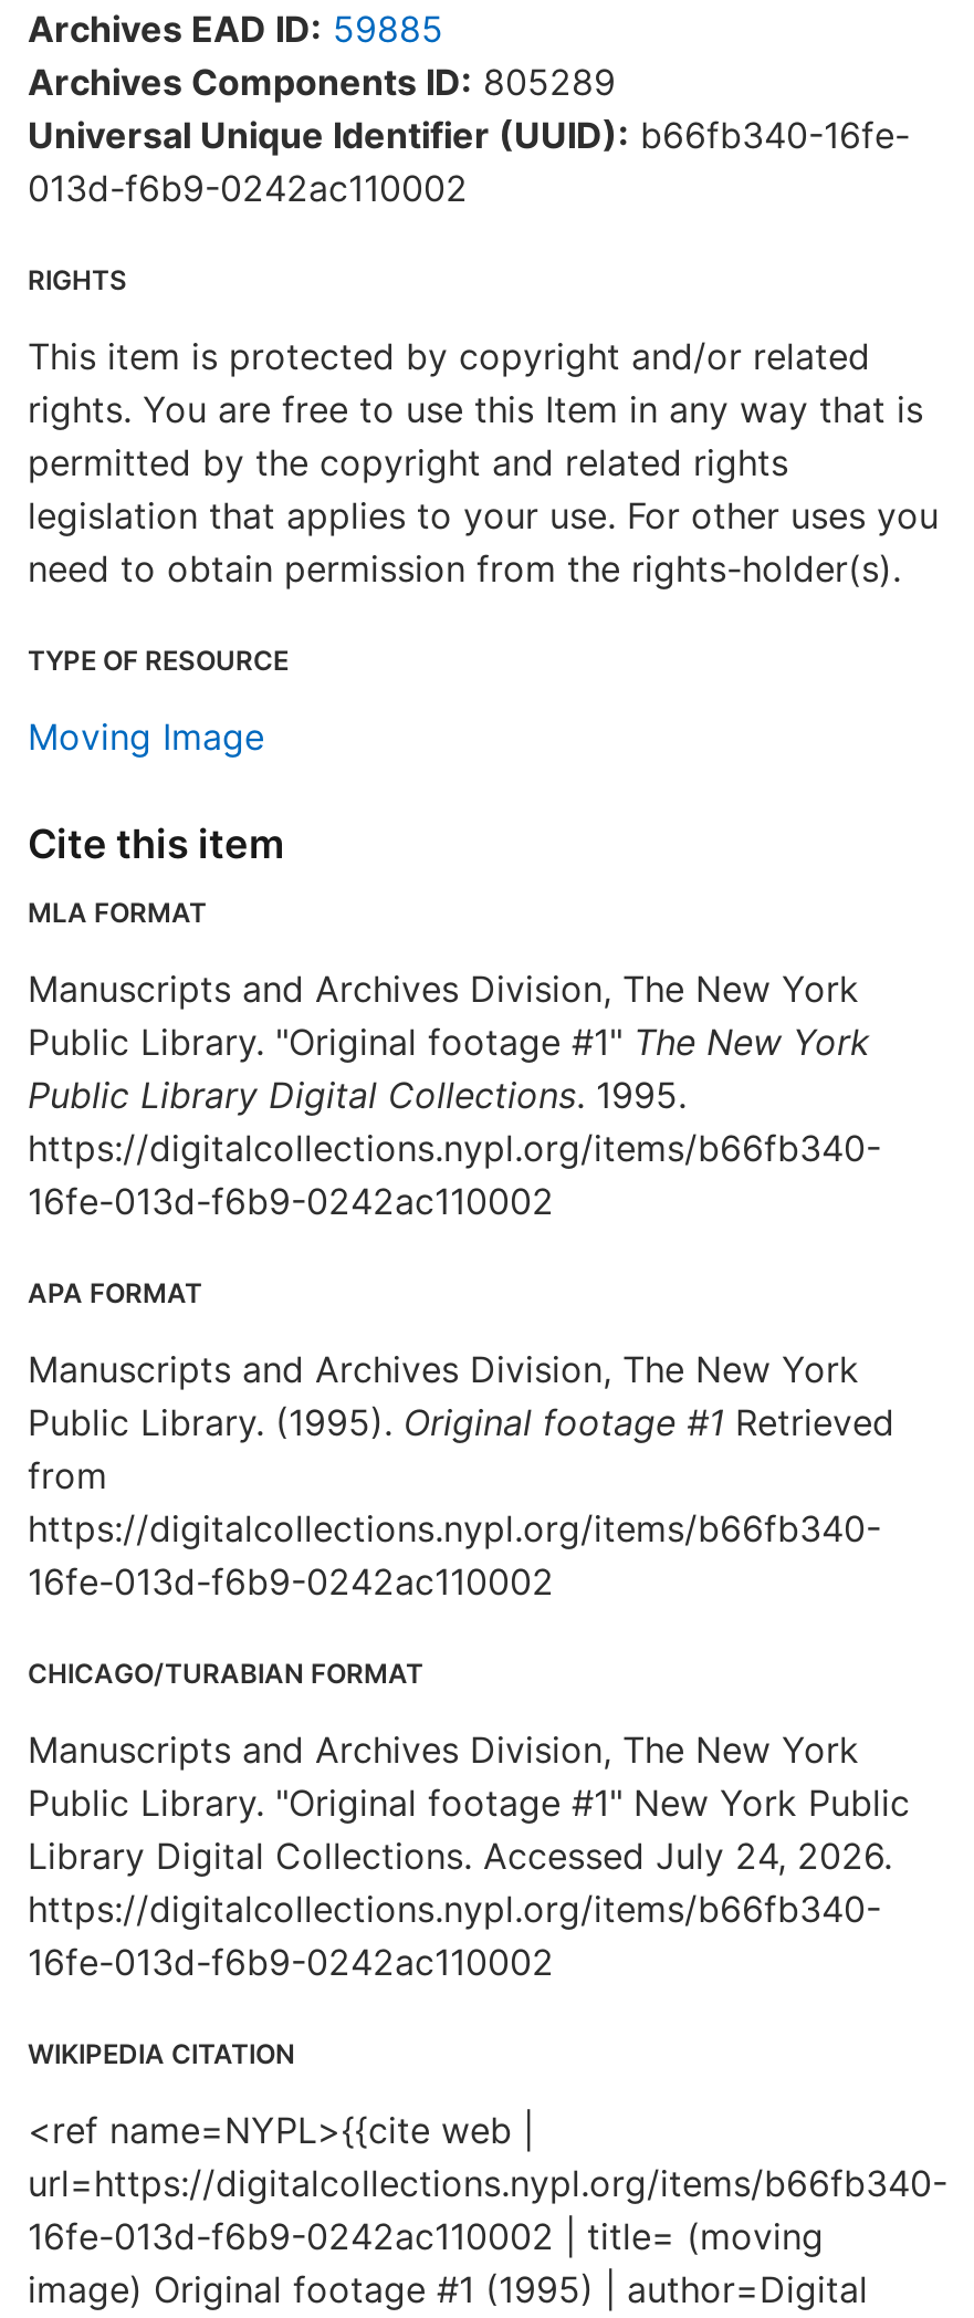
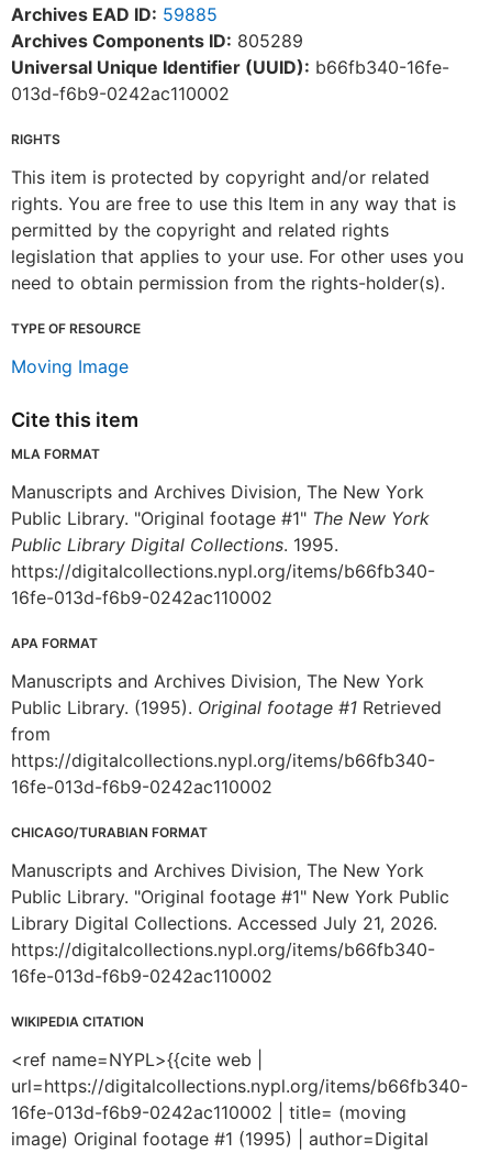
[28,1834,892,1878] Library Digital Collections. Accessed July 24, 2026. -> [11,912,437,934] Library Digital Collections. Accessed July 21, 2026.

